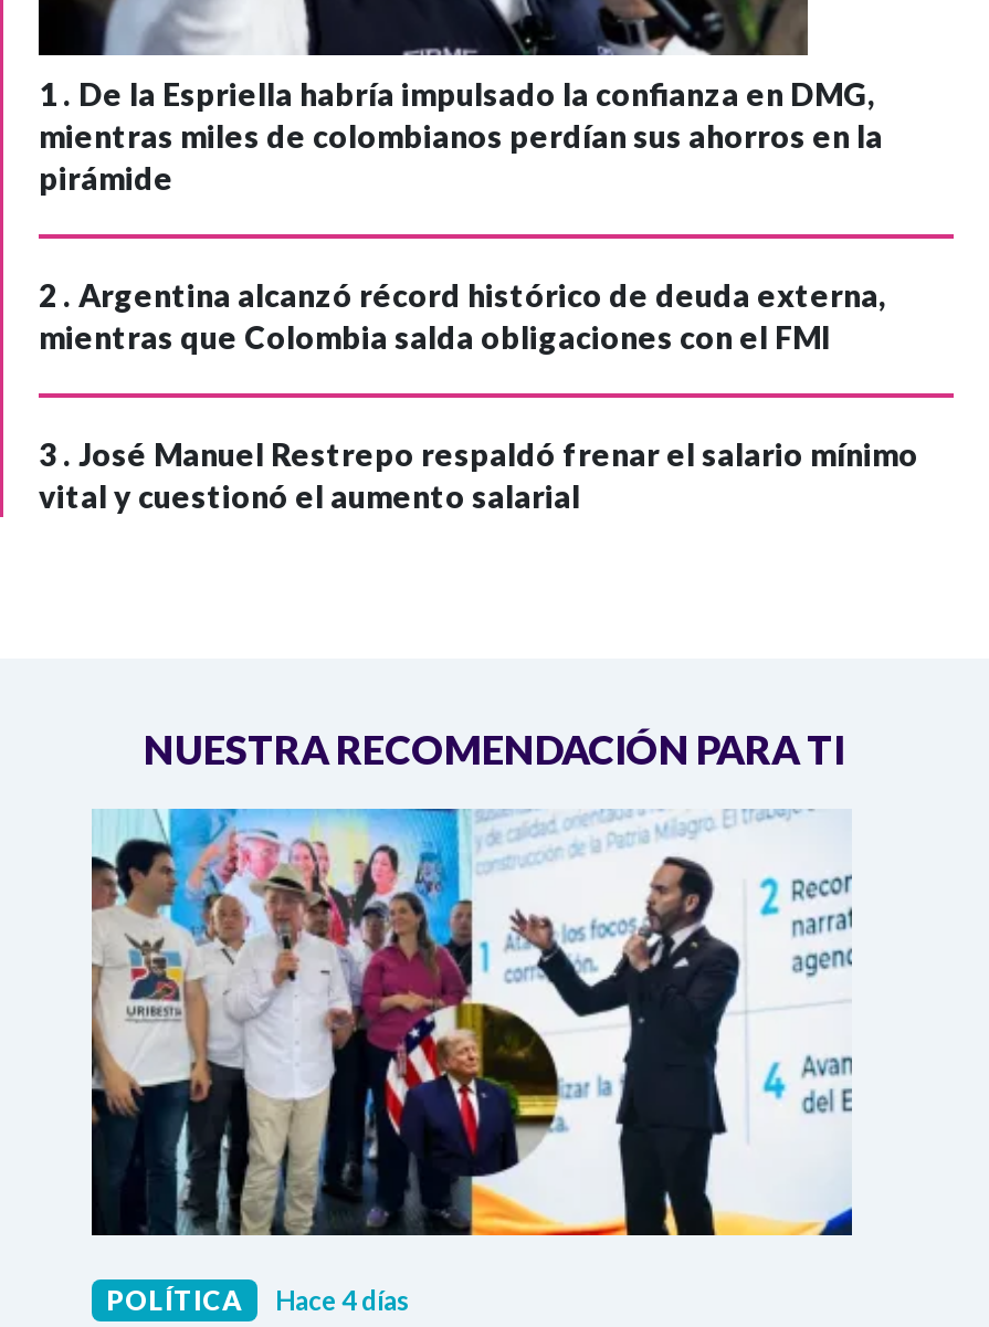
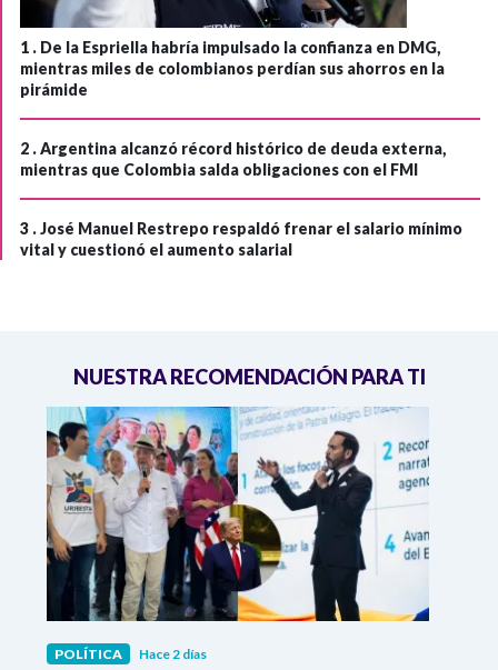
[107,1283,410,1317] POLÍTICA Hace 4 días -> [54,645,207,662] POLÍTICA Hace 2 días

